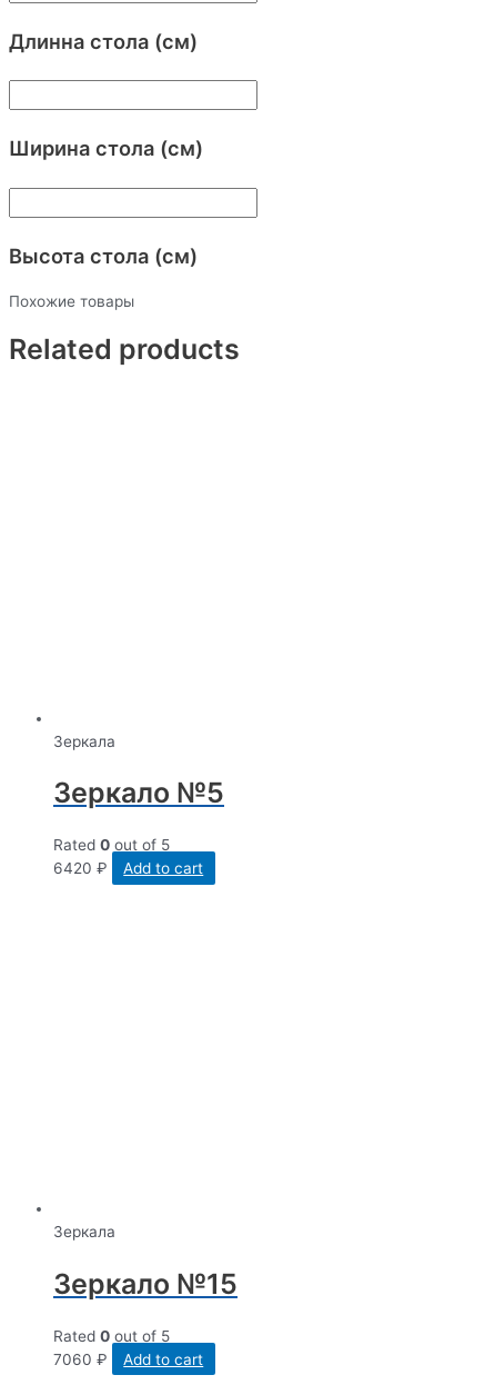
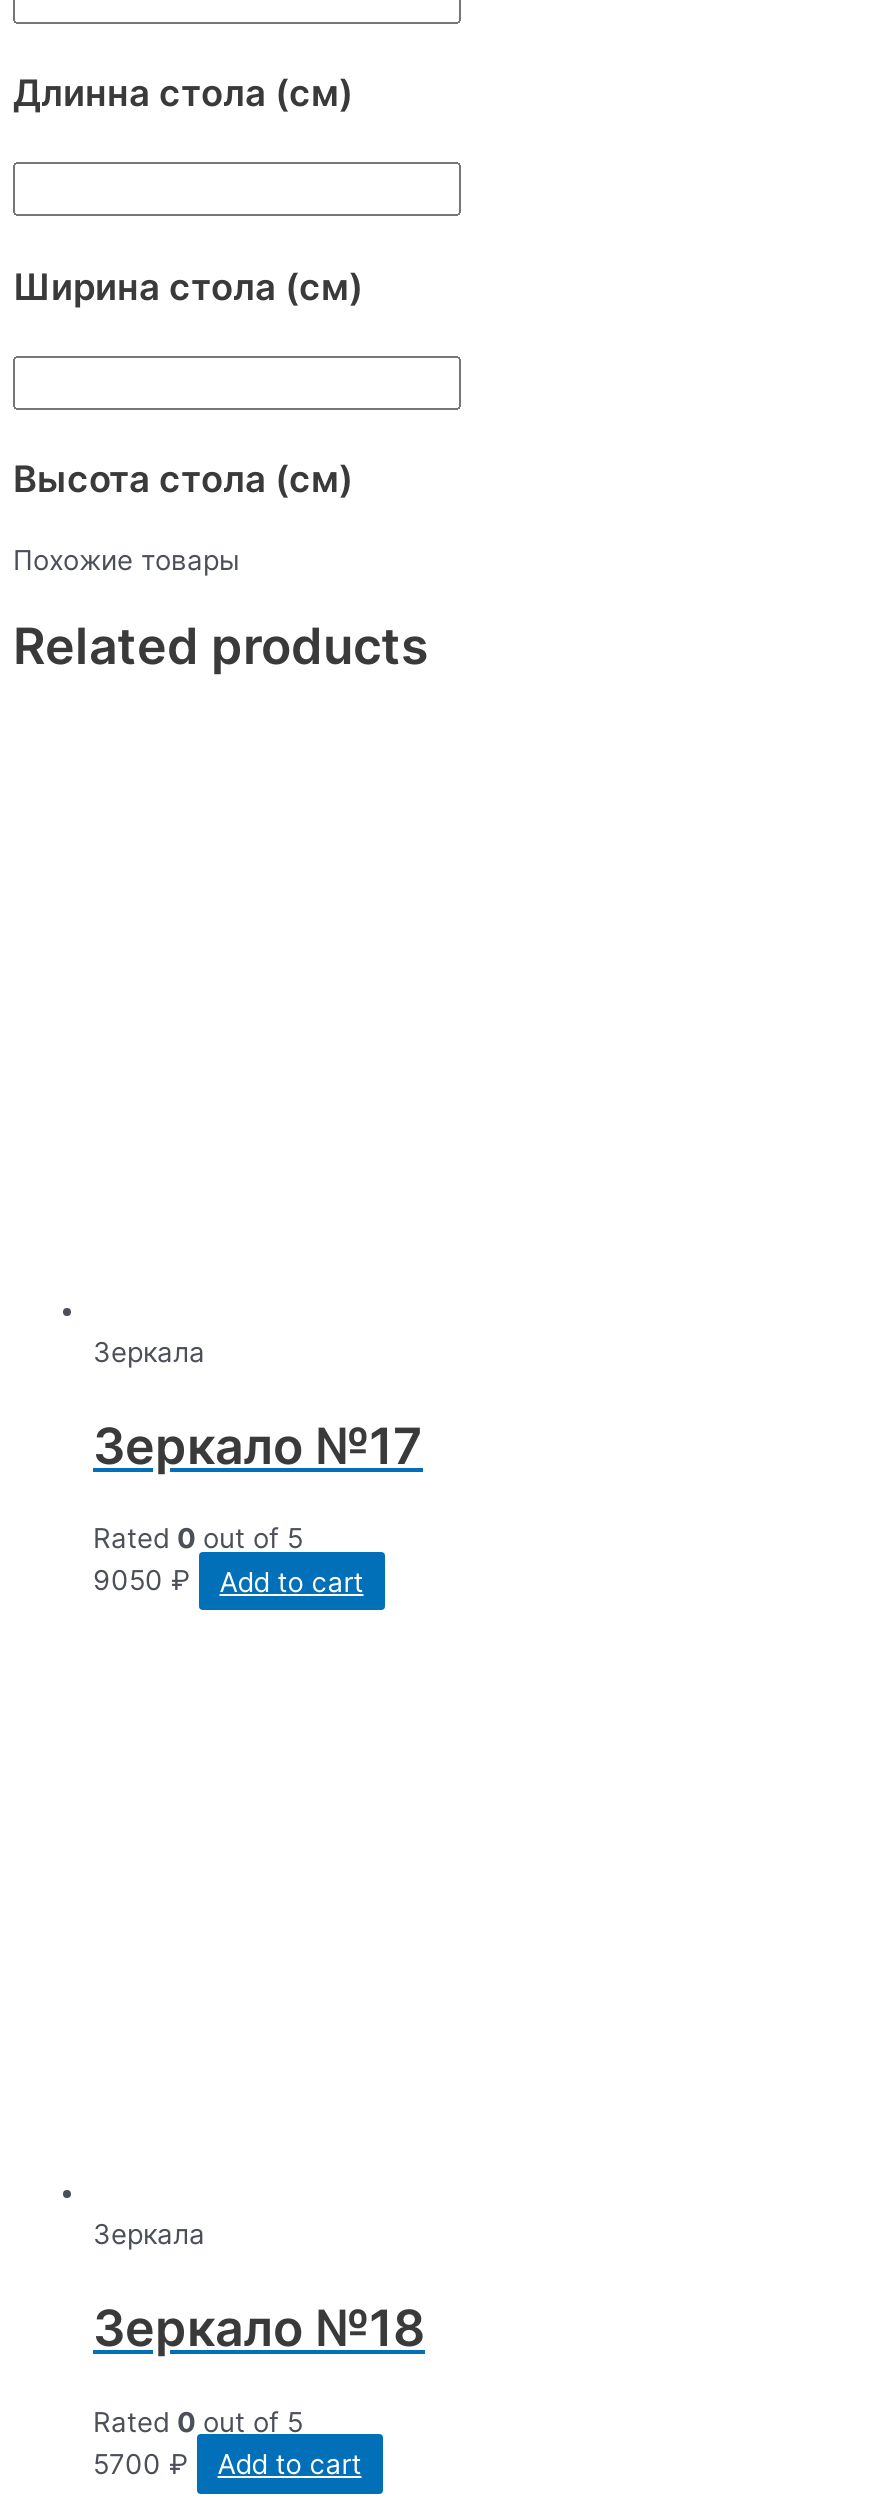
[53,776,224,810] Зеркало №5 -> [93,1416,423,1476] Зеркало №17
[53,859,203,877] 6420 ₽ Add to cart -> [93,1565,363,1597] 9050 ₽ Add to cart
[53,1267,238,1300] Зеркало №15 -> [93,2299,425,2359] Зеркало №18
[53,1350,203,1368] 7060 ₽ Add to cart -> [93,2448,361,2480] 5700 ₽ Add to cart

